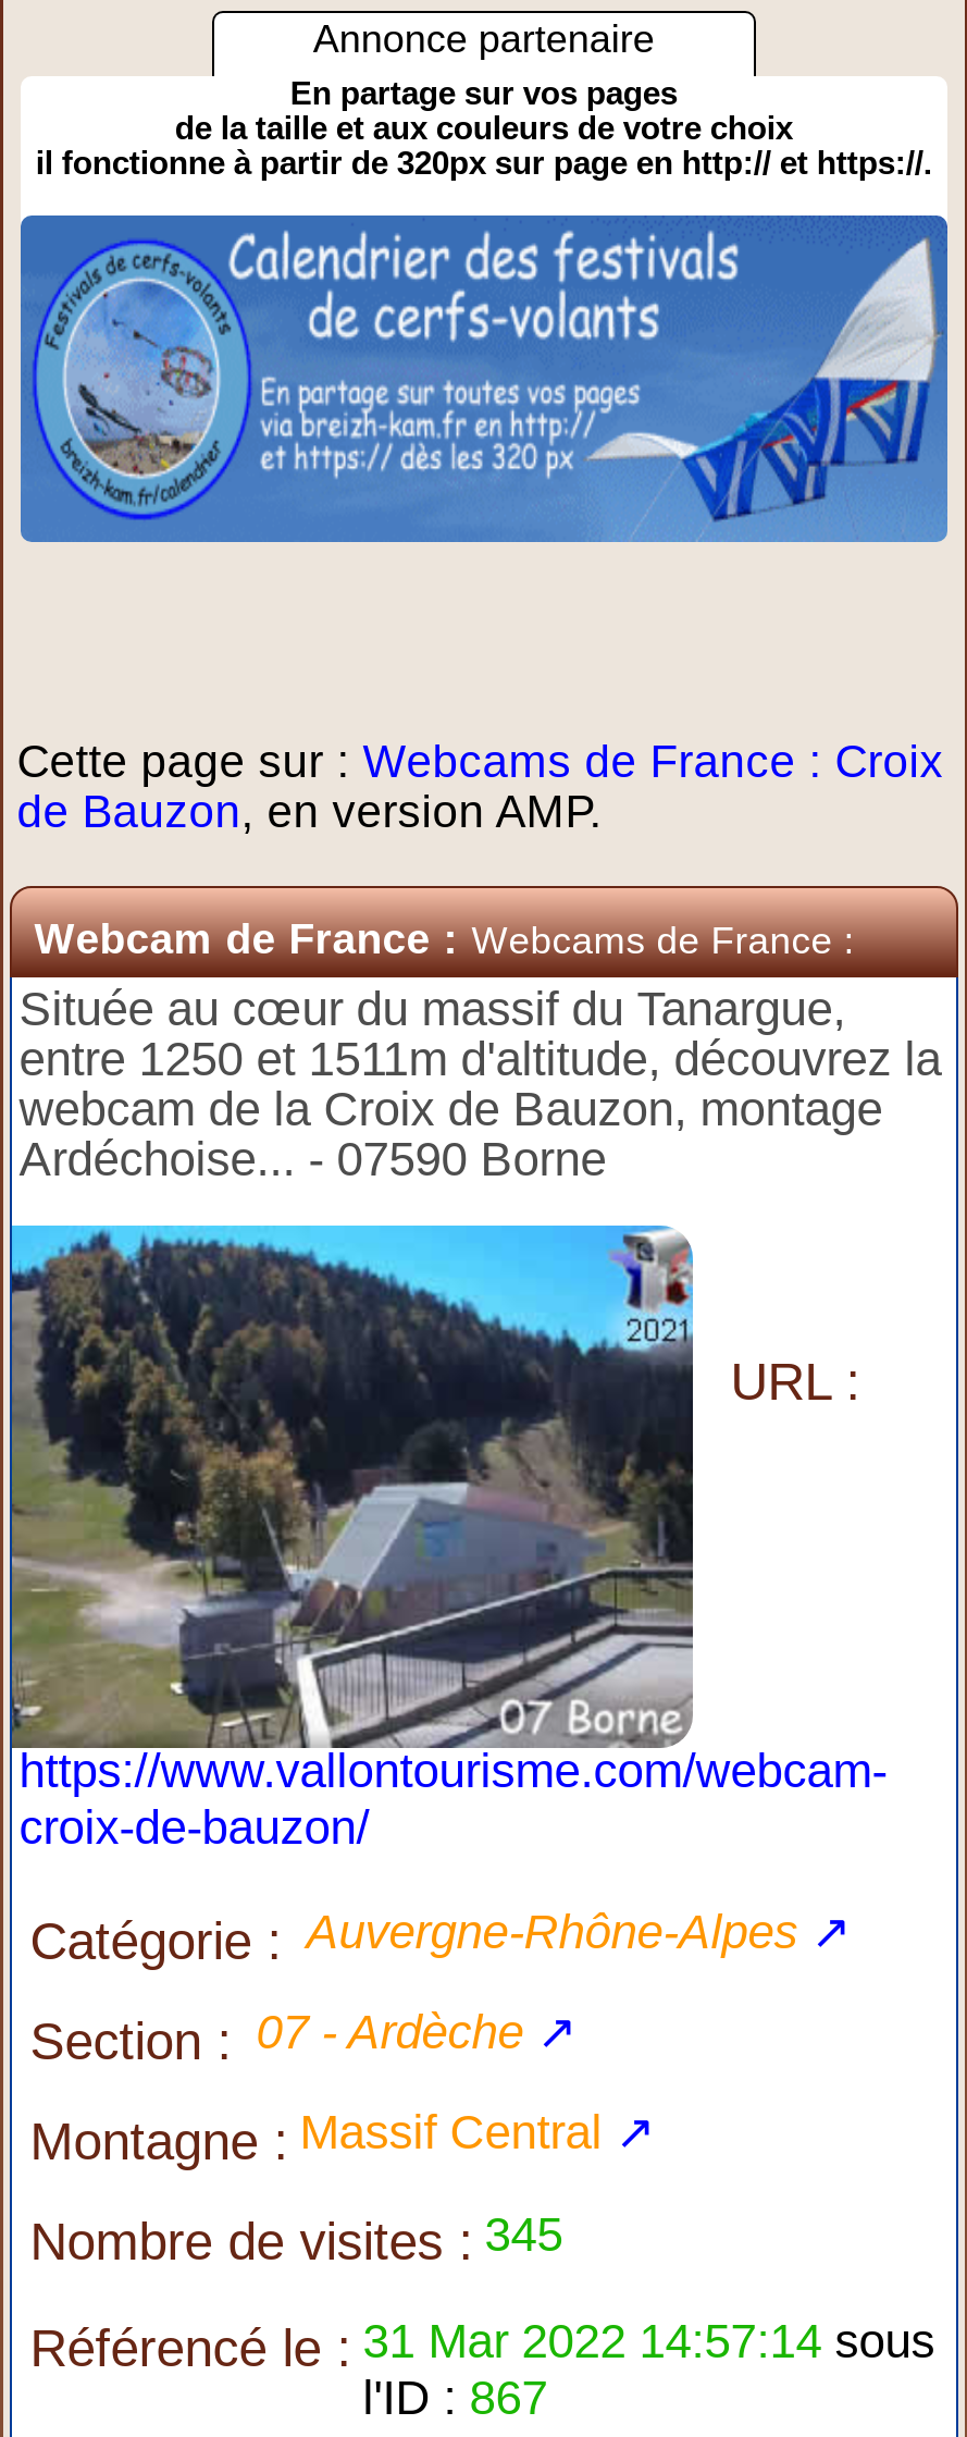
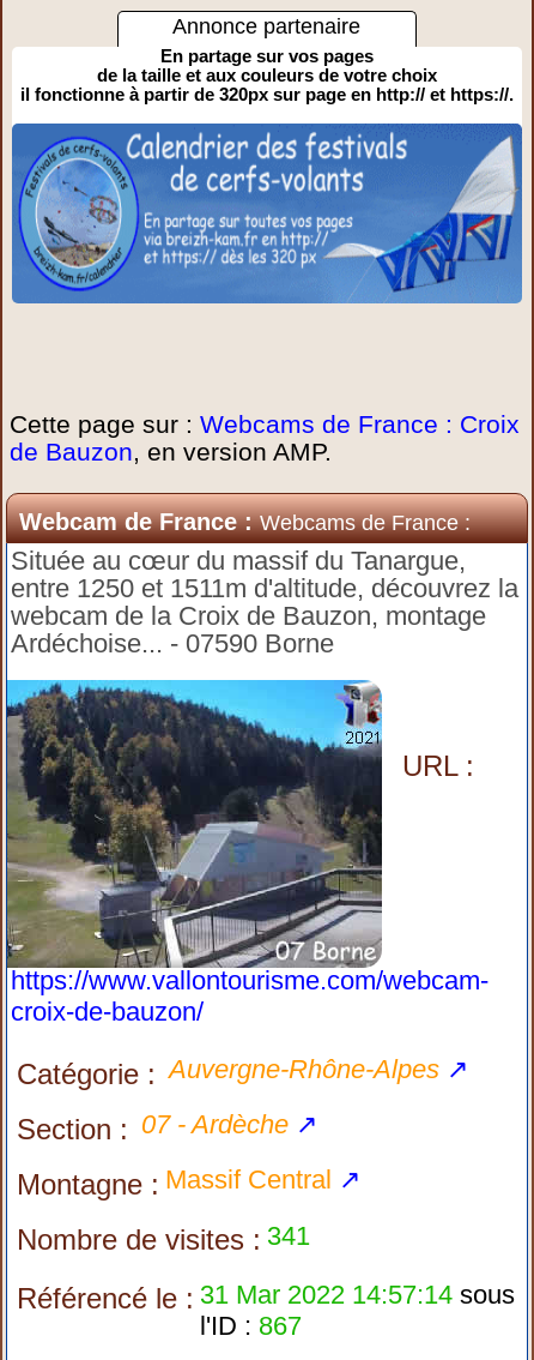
[30,2207,563,2270] Nombre de visites : 345 -> [17,1221,310,1256] Nombre de visites : 341

